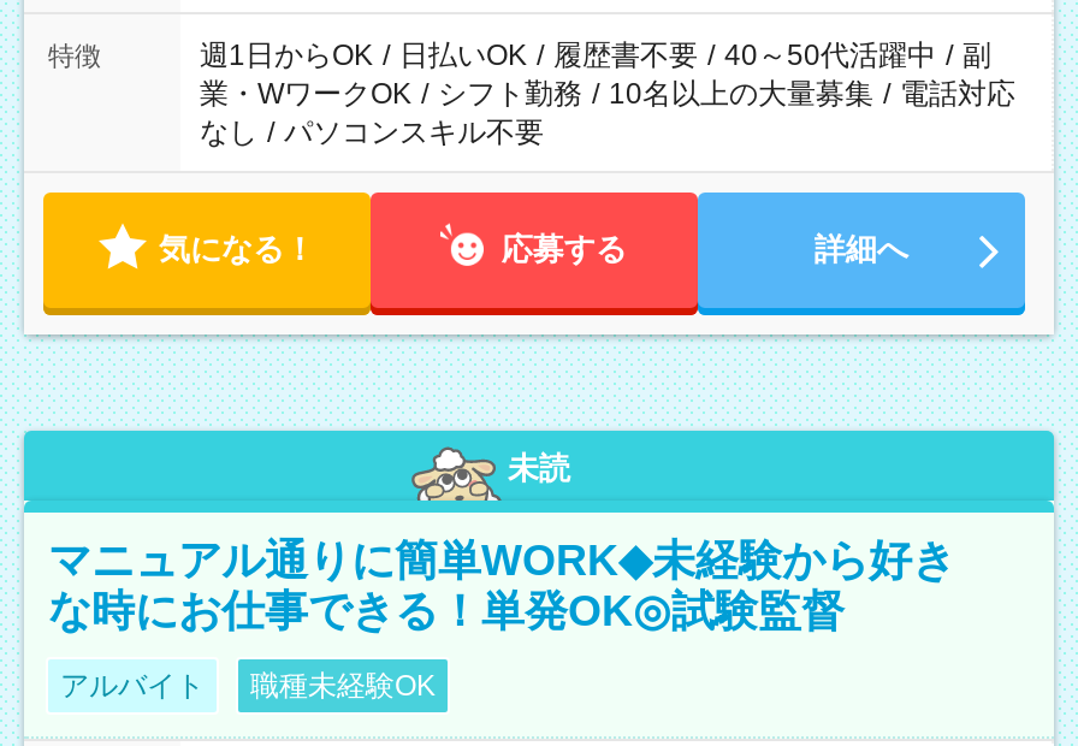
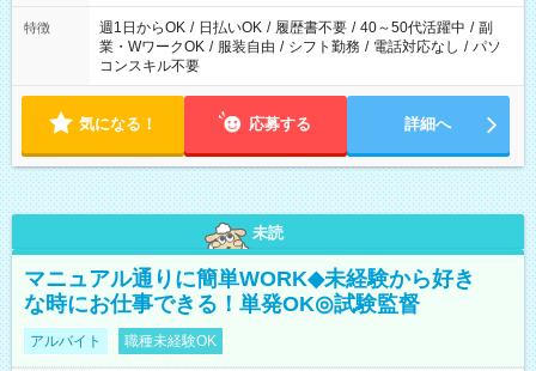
[200,77,1015,149] 業・WワークOK / シフト勤務 / 10名以上の大量募集 / 電話対応 | なし / パソコンスキル不要 -> [99,38,501,74] 業・WワークOK / 服装自由 / シフト勤務 / 電話対応なし / パソ | コンスキル不要

